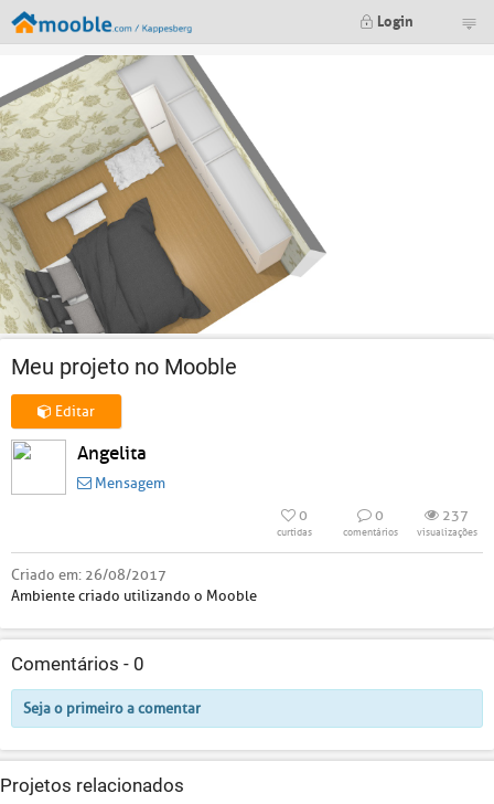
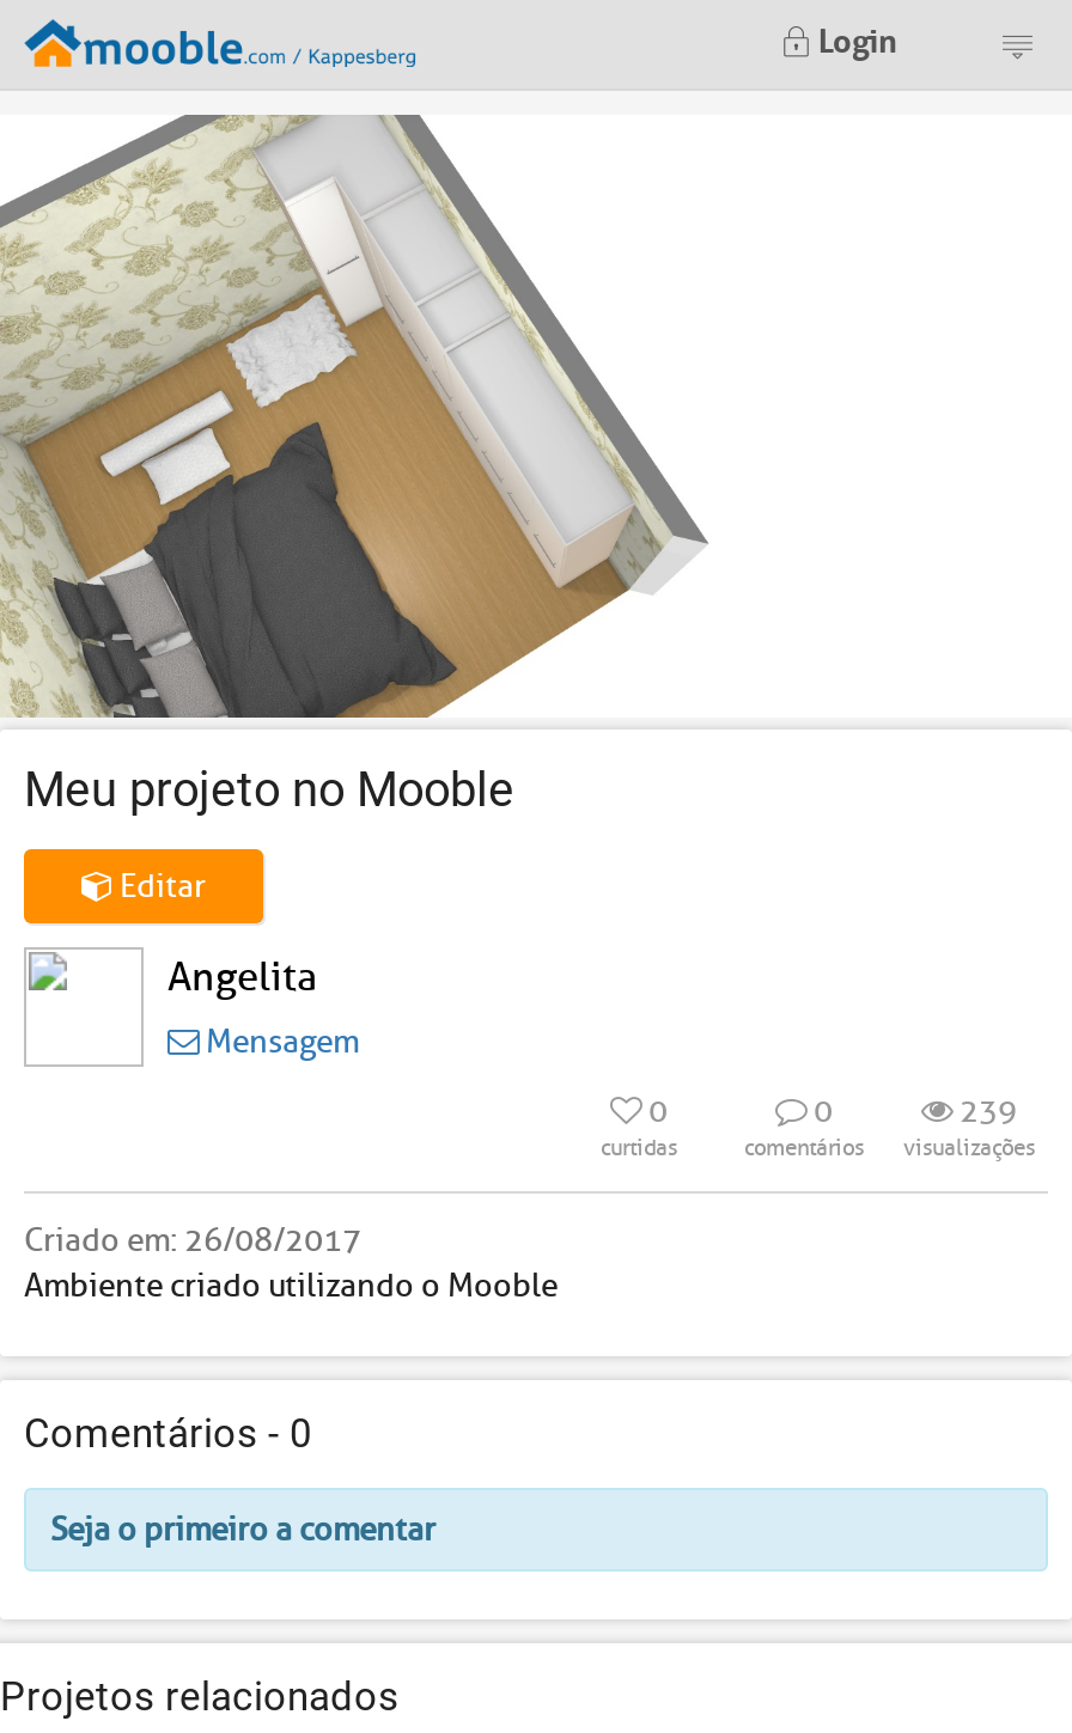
[439,506,469,525] 237 -> [952,1091,1017,1131] 239

